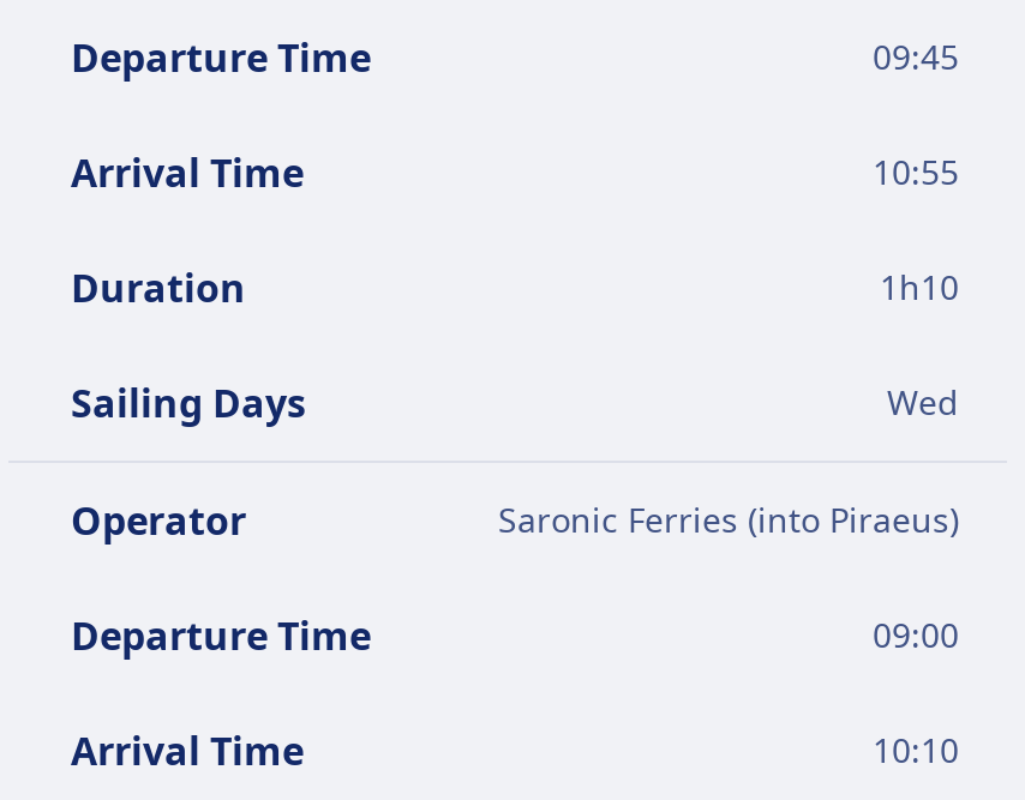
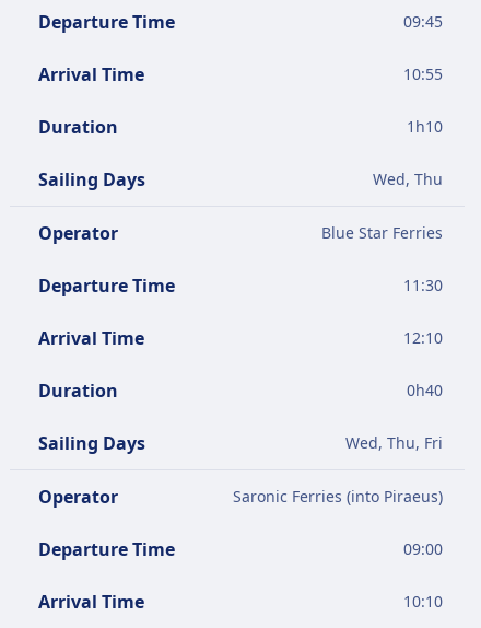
[887,379,959,425] Wed -> [38,168,443,455] Wed, Thu | Operator | Blue Star Ferries | Departure Time | 11:30 | Arrival Time | 12:10 | Duration | 0h40 | Sailing Days | Wed, Thu, Fri

